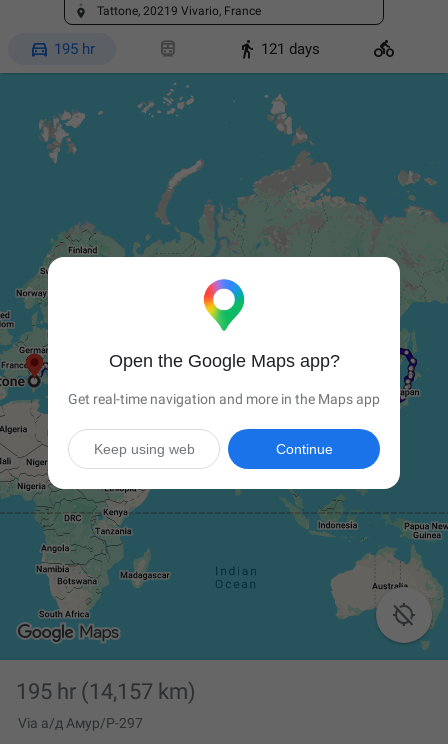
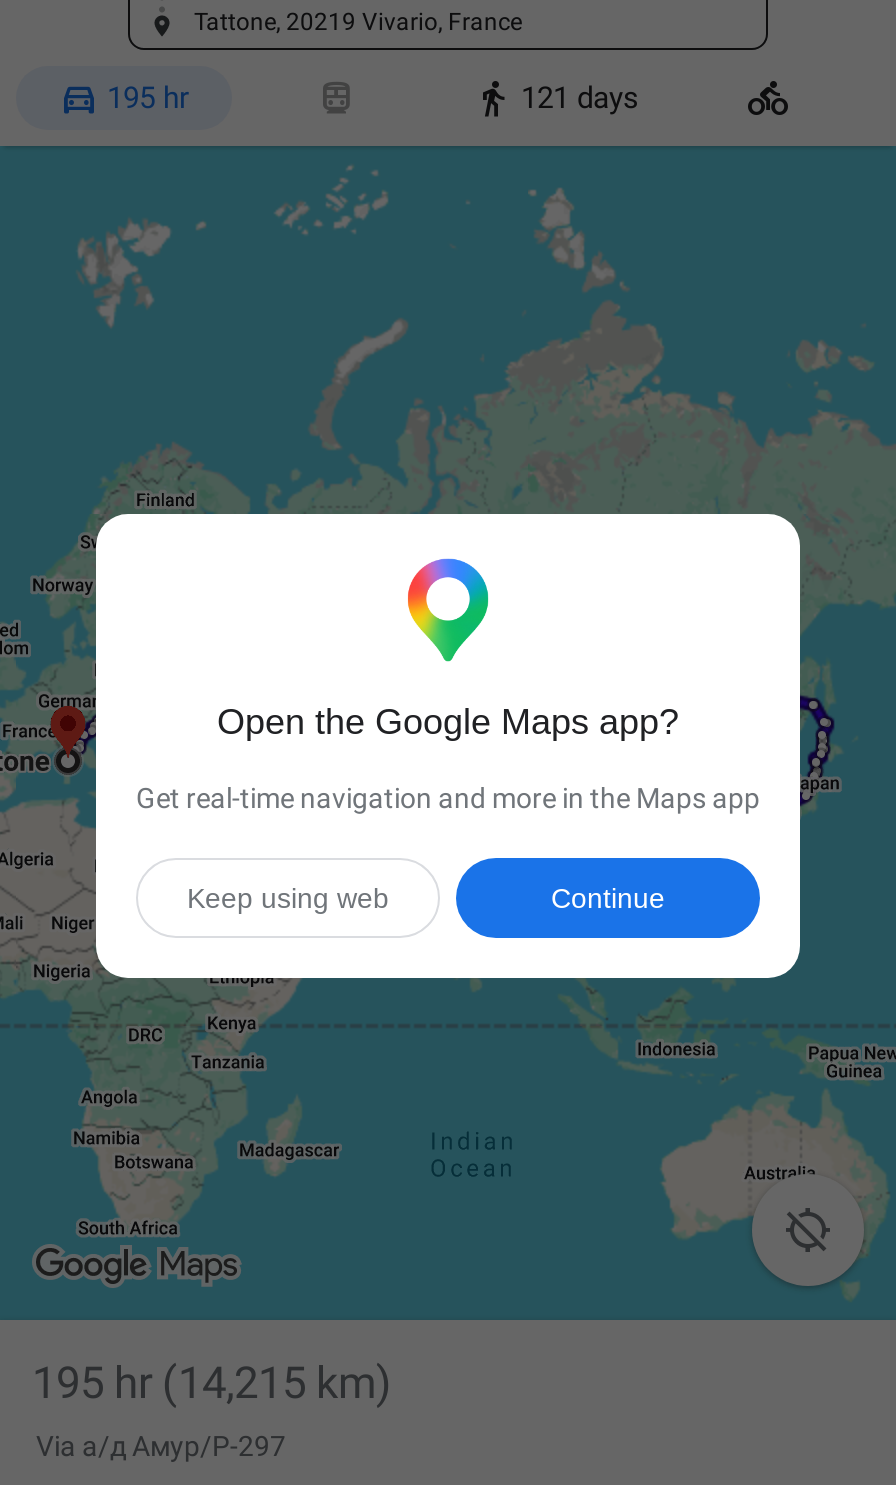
[16,679,196,704] 195 hr (14,157 km) -> [32,1358,392,1408] 195 hr (14,215 km)

